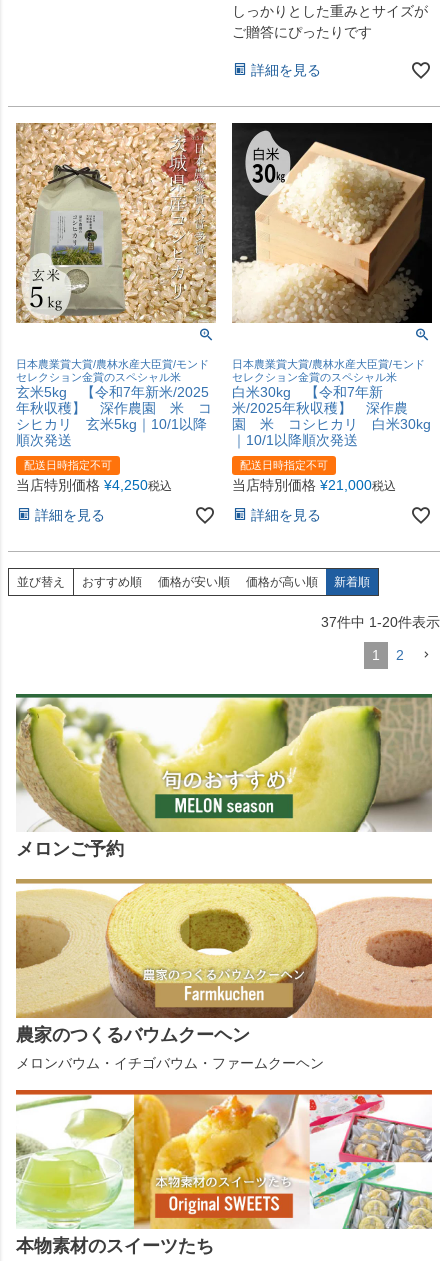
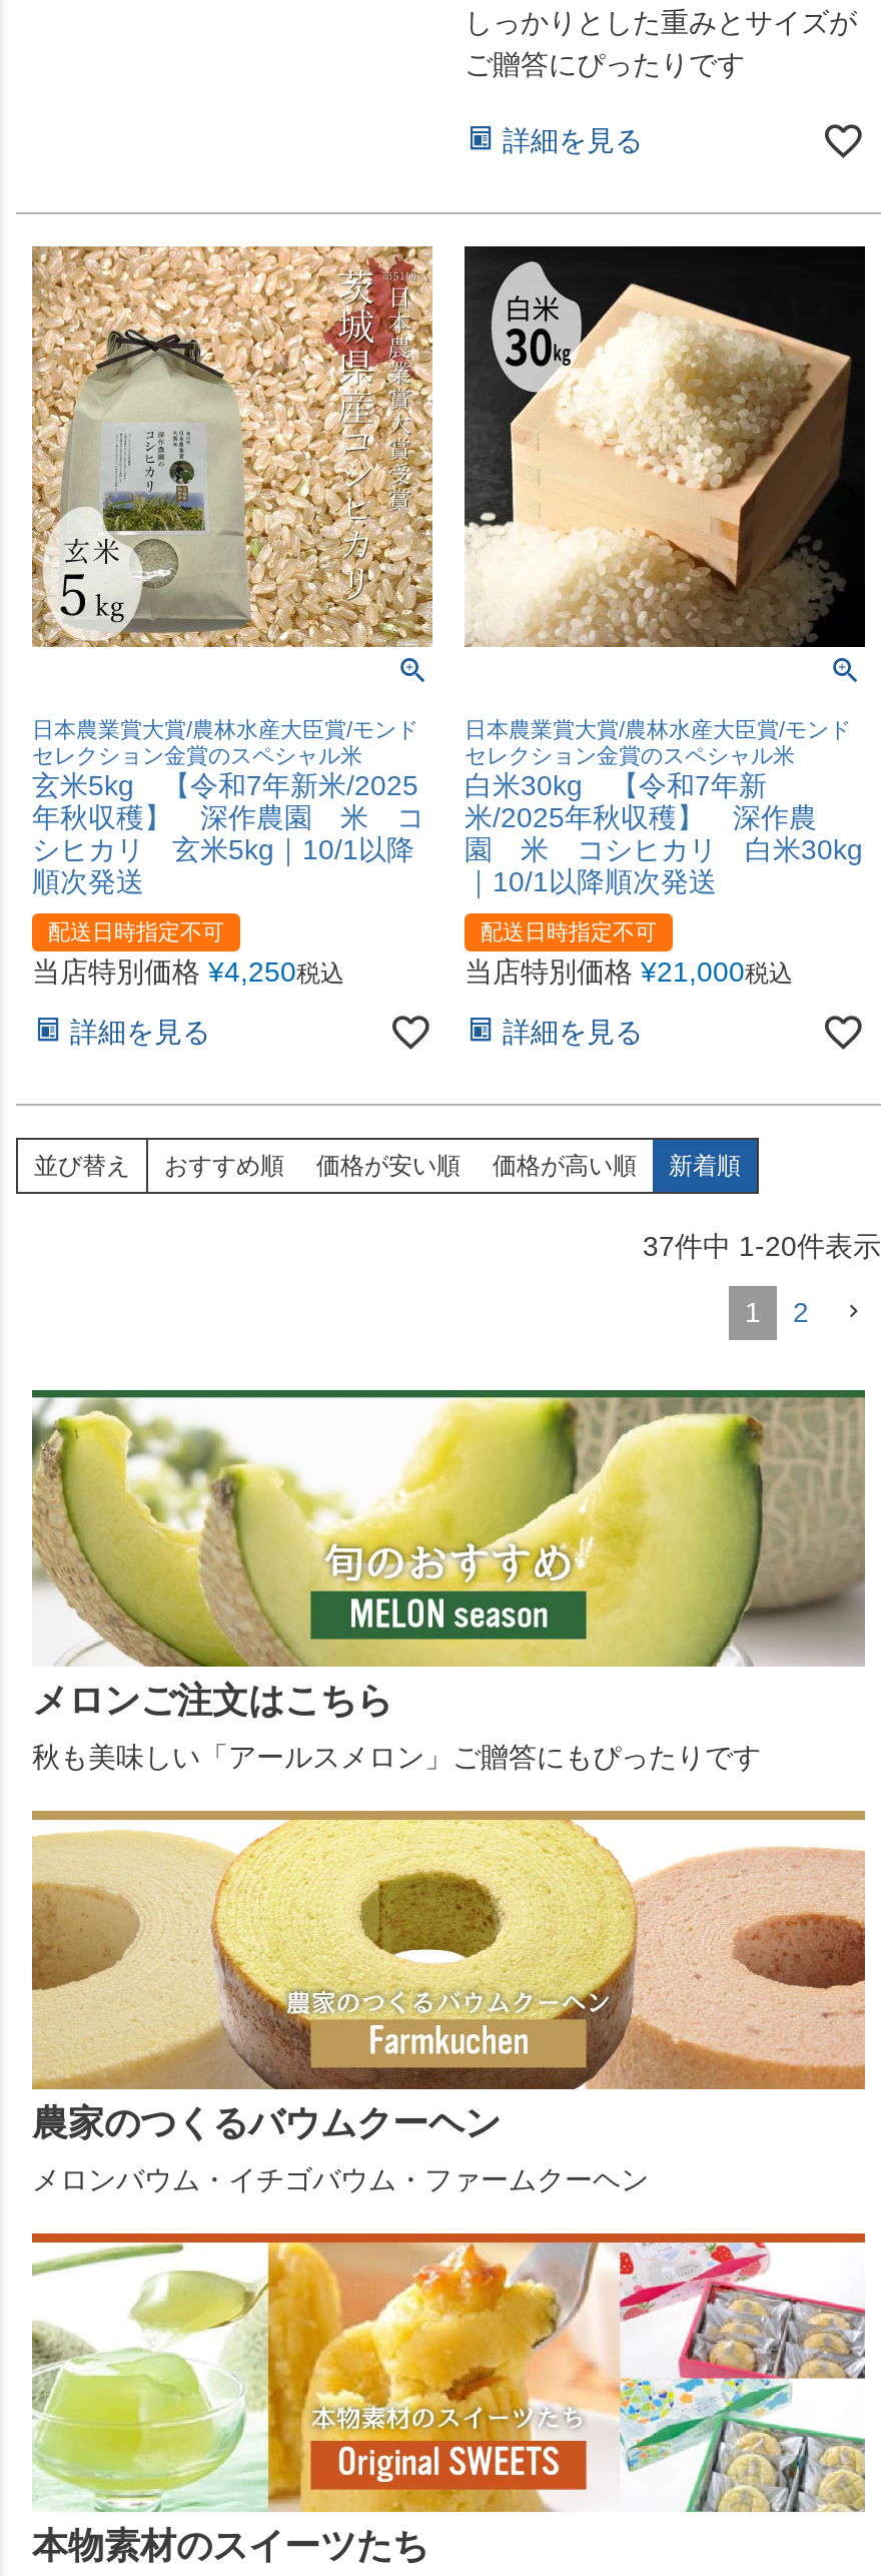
[16,839,124,859] メロンご予約 -> [32,1681,761,1773] メロンご注文はこちら | 秋も美味しい「アールスメロン」ご贈答にもぴったりです

